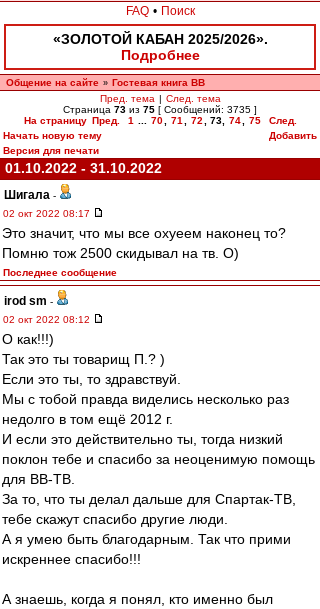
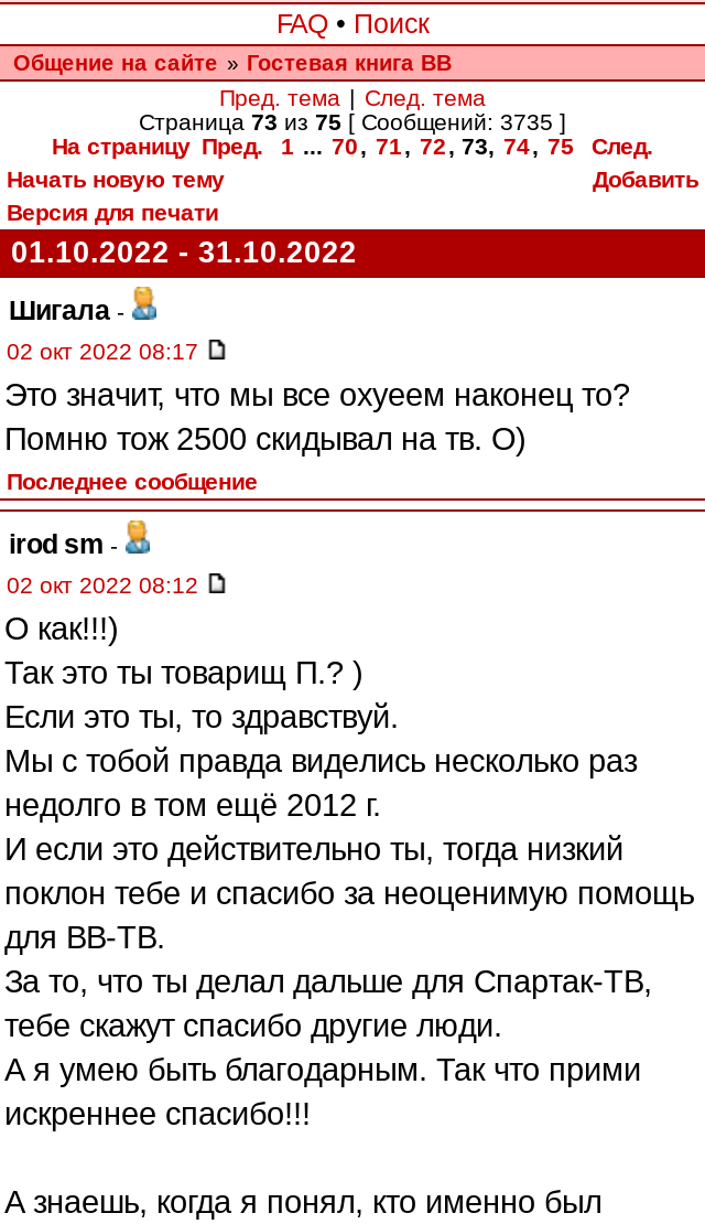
[52,31,267,63] «ЗОЛОТОЙ КАБАН 2025/2026». | Подробнее -> none

